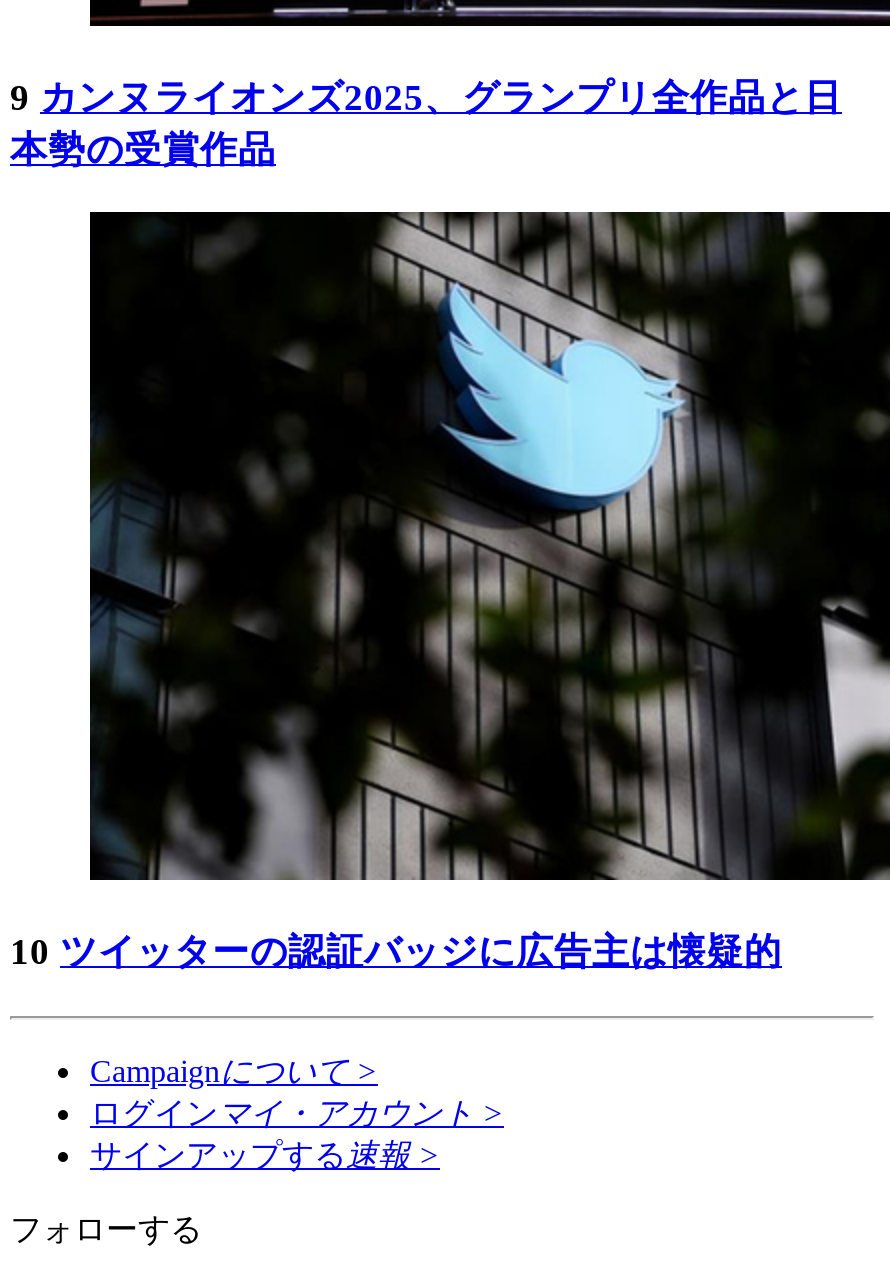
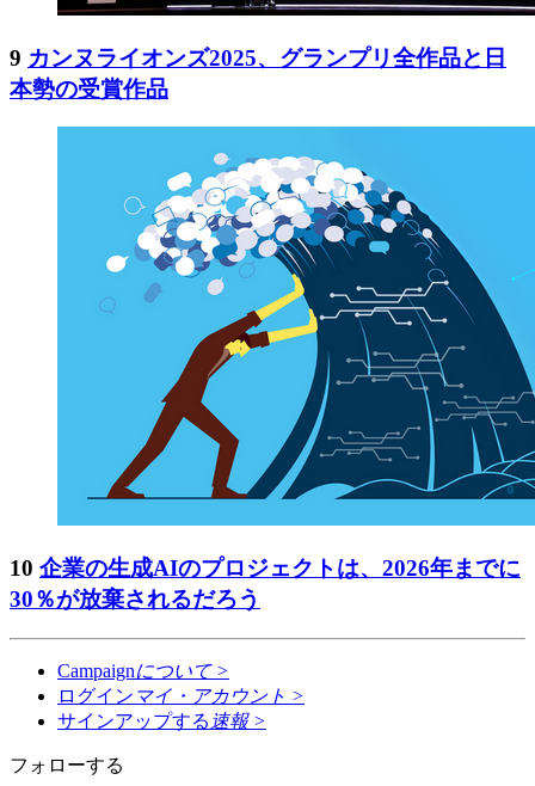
[10,210,884,972] [image] | 10 ツイッターの認証バッジに広告主は懐疑的 -> [10,125,531,612] [image] | 10 企業の生成AIのプロジェクトは、2026年までに | 30％が放棄されるだろう

